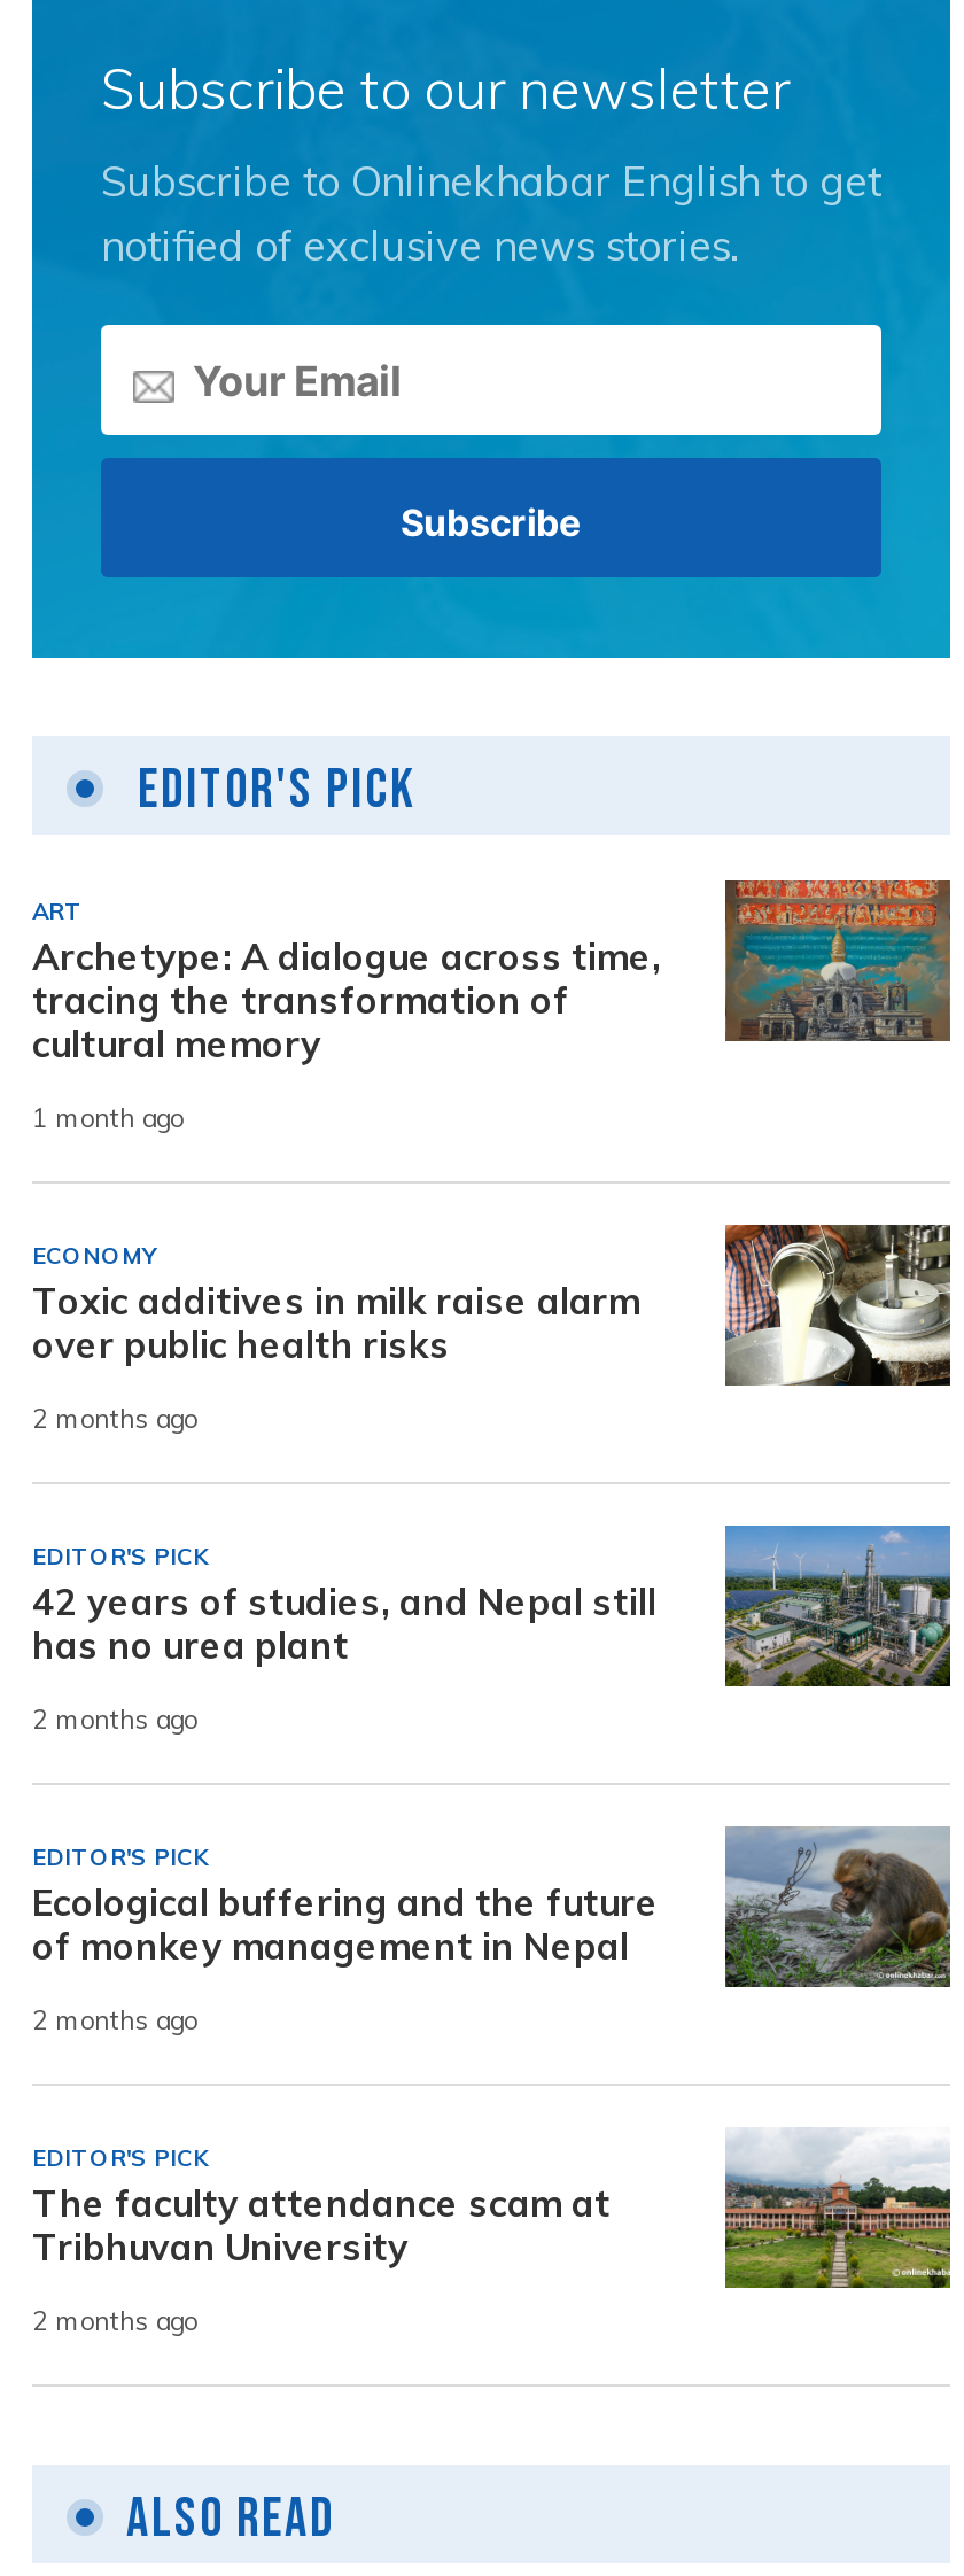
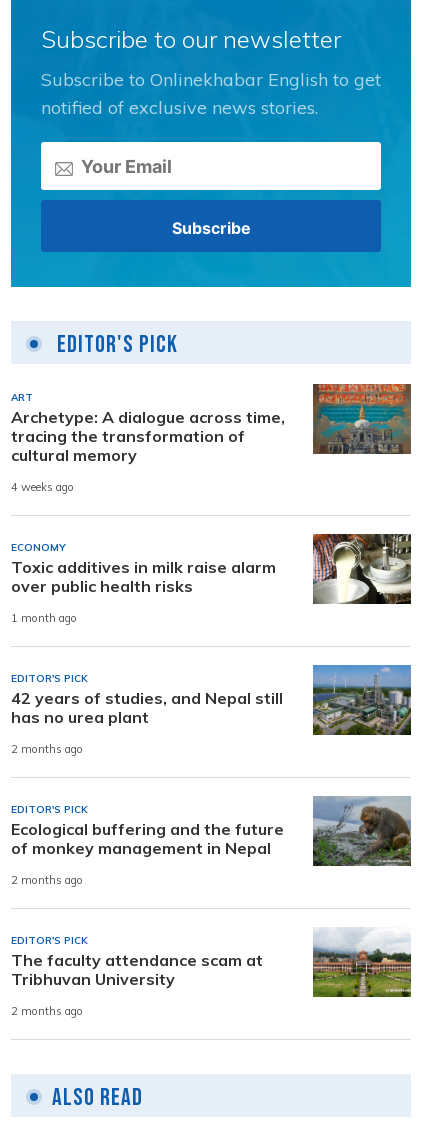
[32,1102,184,1134] 1 month ago -> [11,481,74,495] 4 weeks ago
[32,1403,197,1435] 2 months ago -> [11,612,77,626] 1 month ago

